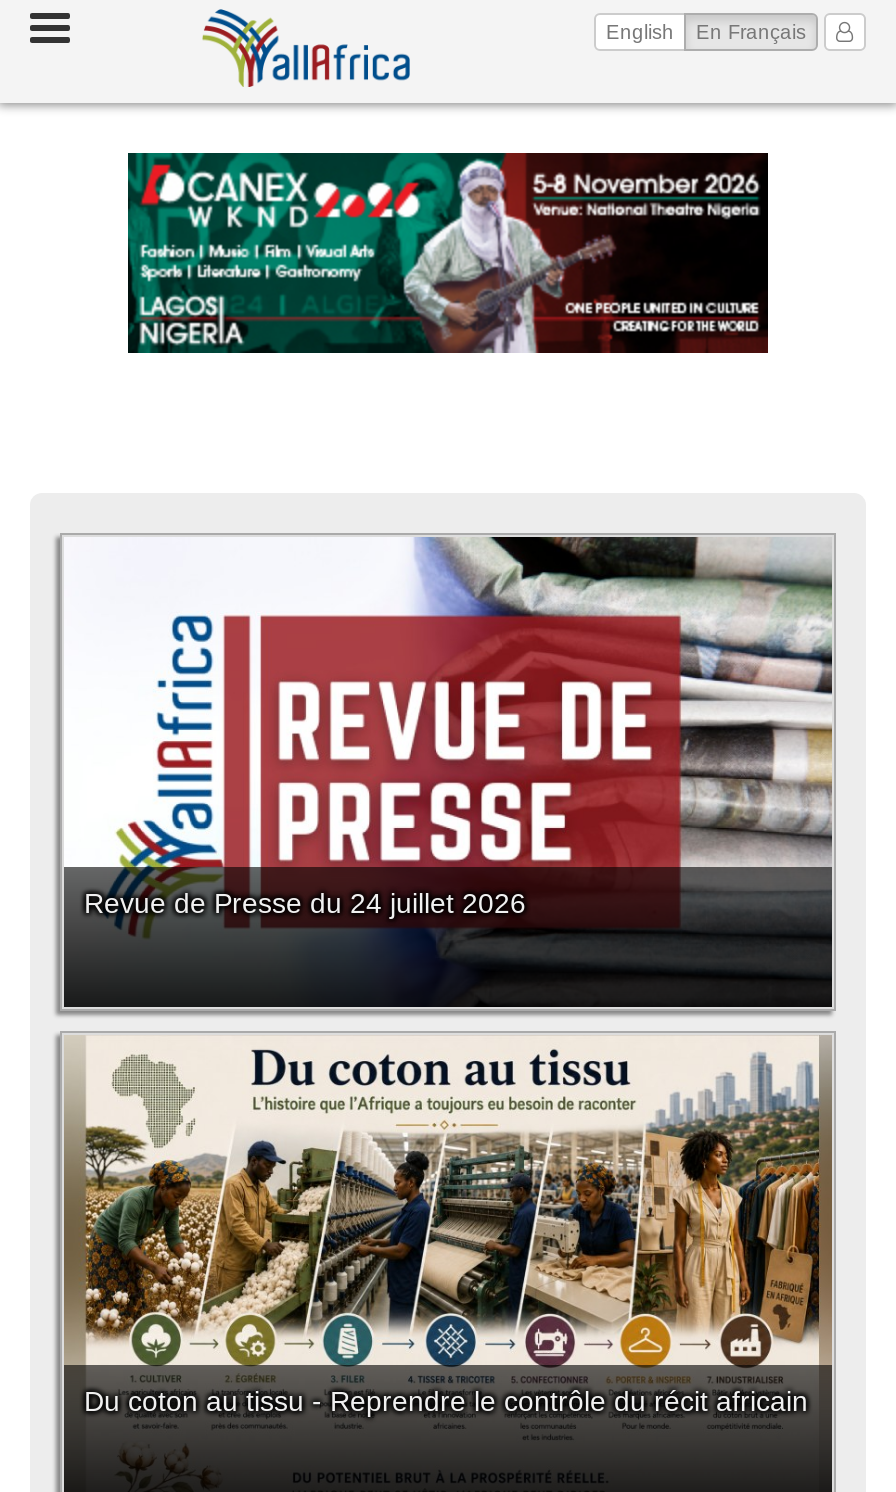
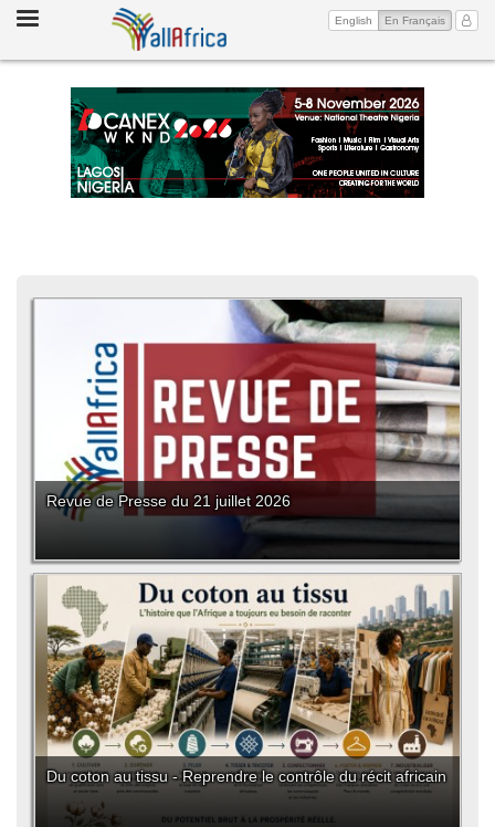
[126,151,768,355] [image] -> [70,86,424,199] [image]
[84,886,526,918] Revue de Presse du 24 juillet 2026 -> [46,492,291,510] Revue de Presse du 21 juillet 2026

